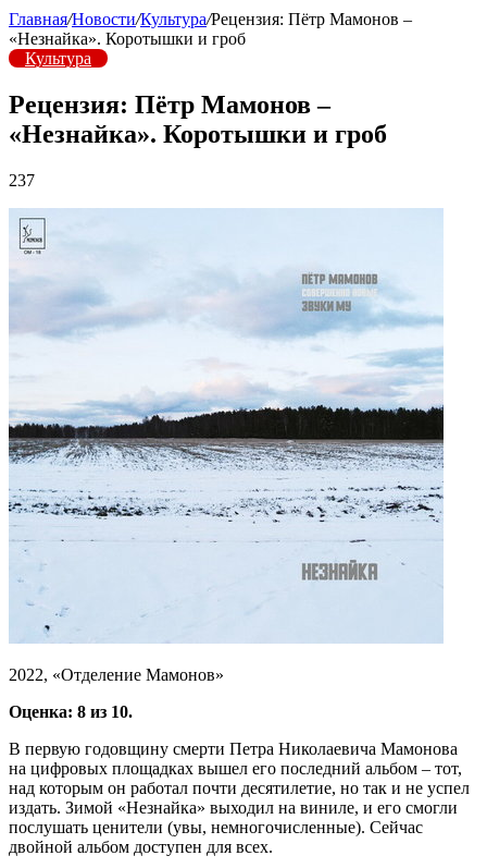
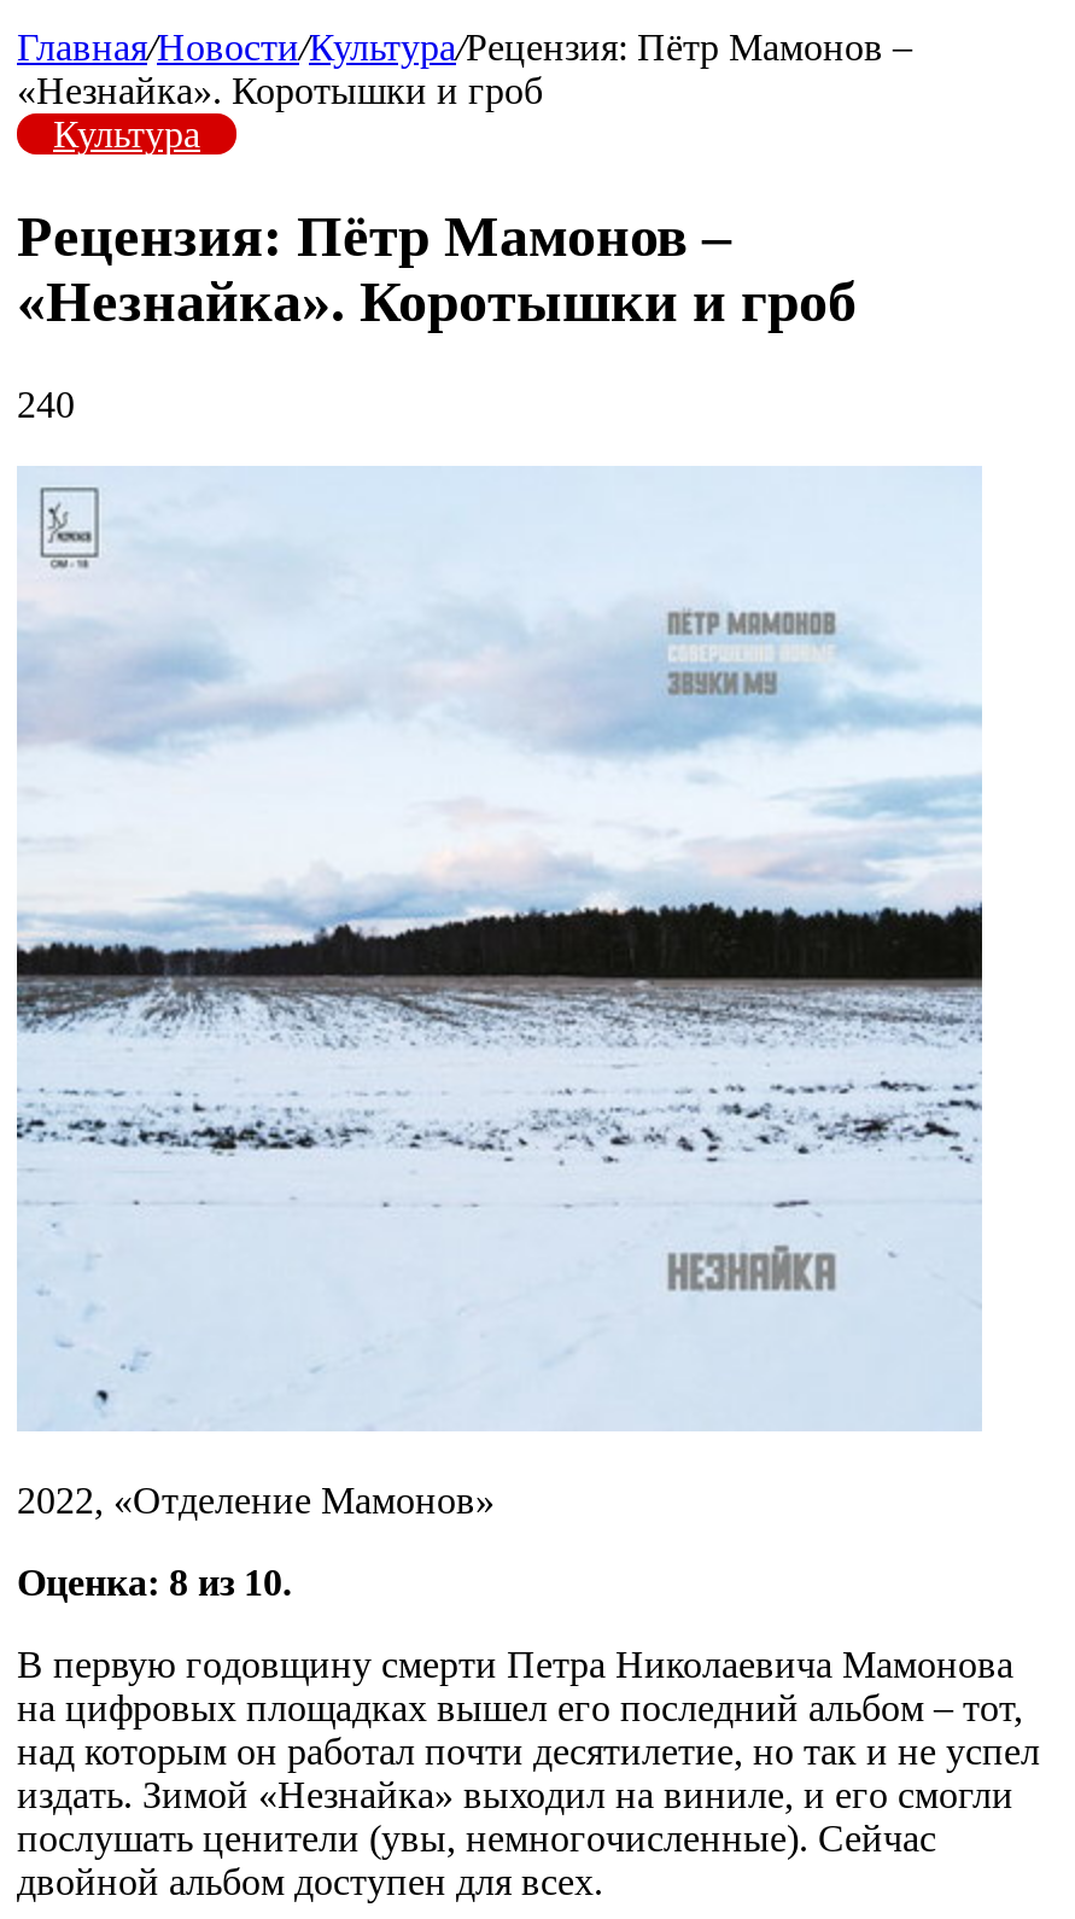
[9,171,35,189] 237 -> [17,383,75,424] 240

